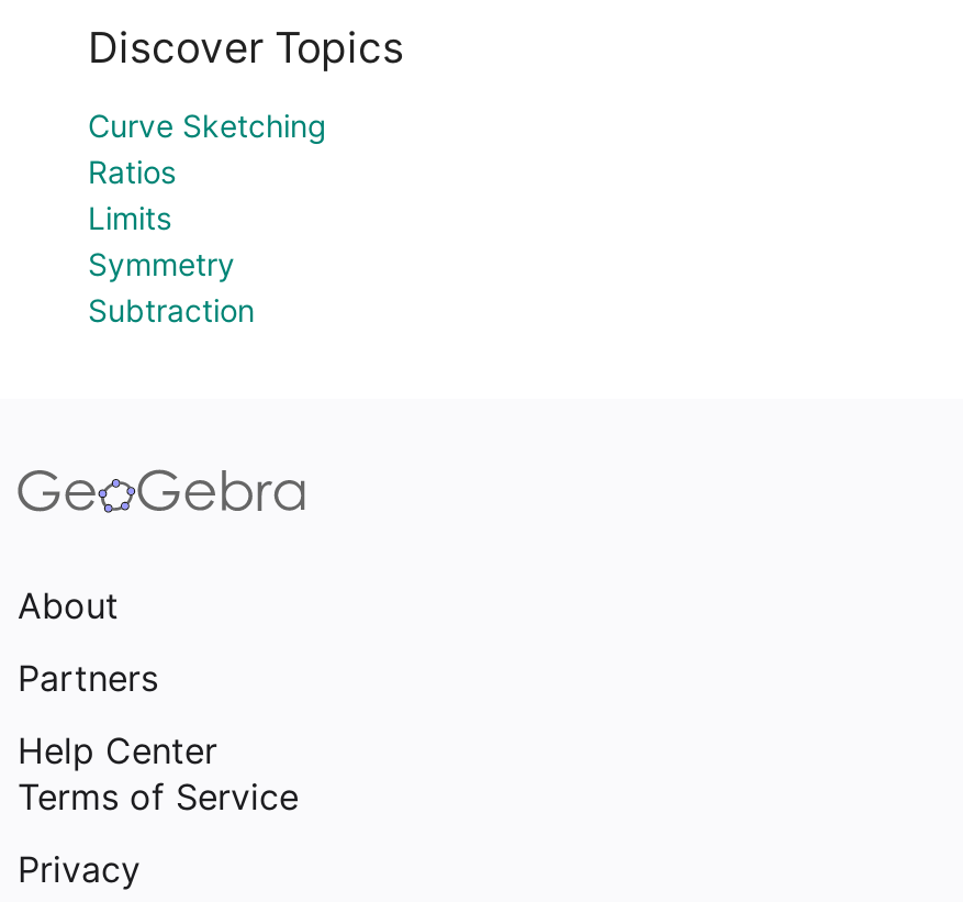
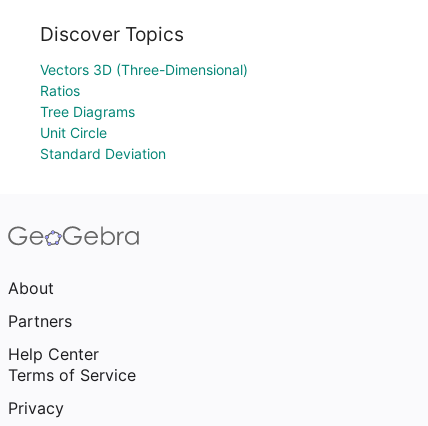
[88,107,327,144] Curve Sketching -> [40,61,248,78] Vectors 3D (Three-Dimensional)
[88,199,255,328] Limits | Symmetry | Subtraction -> [40,103,166,162] Tree Diagrams | Unit Circle | Standard Deviation

